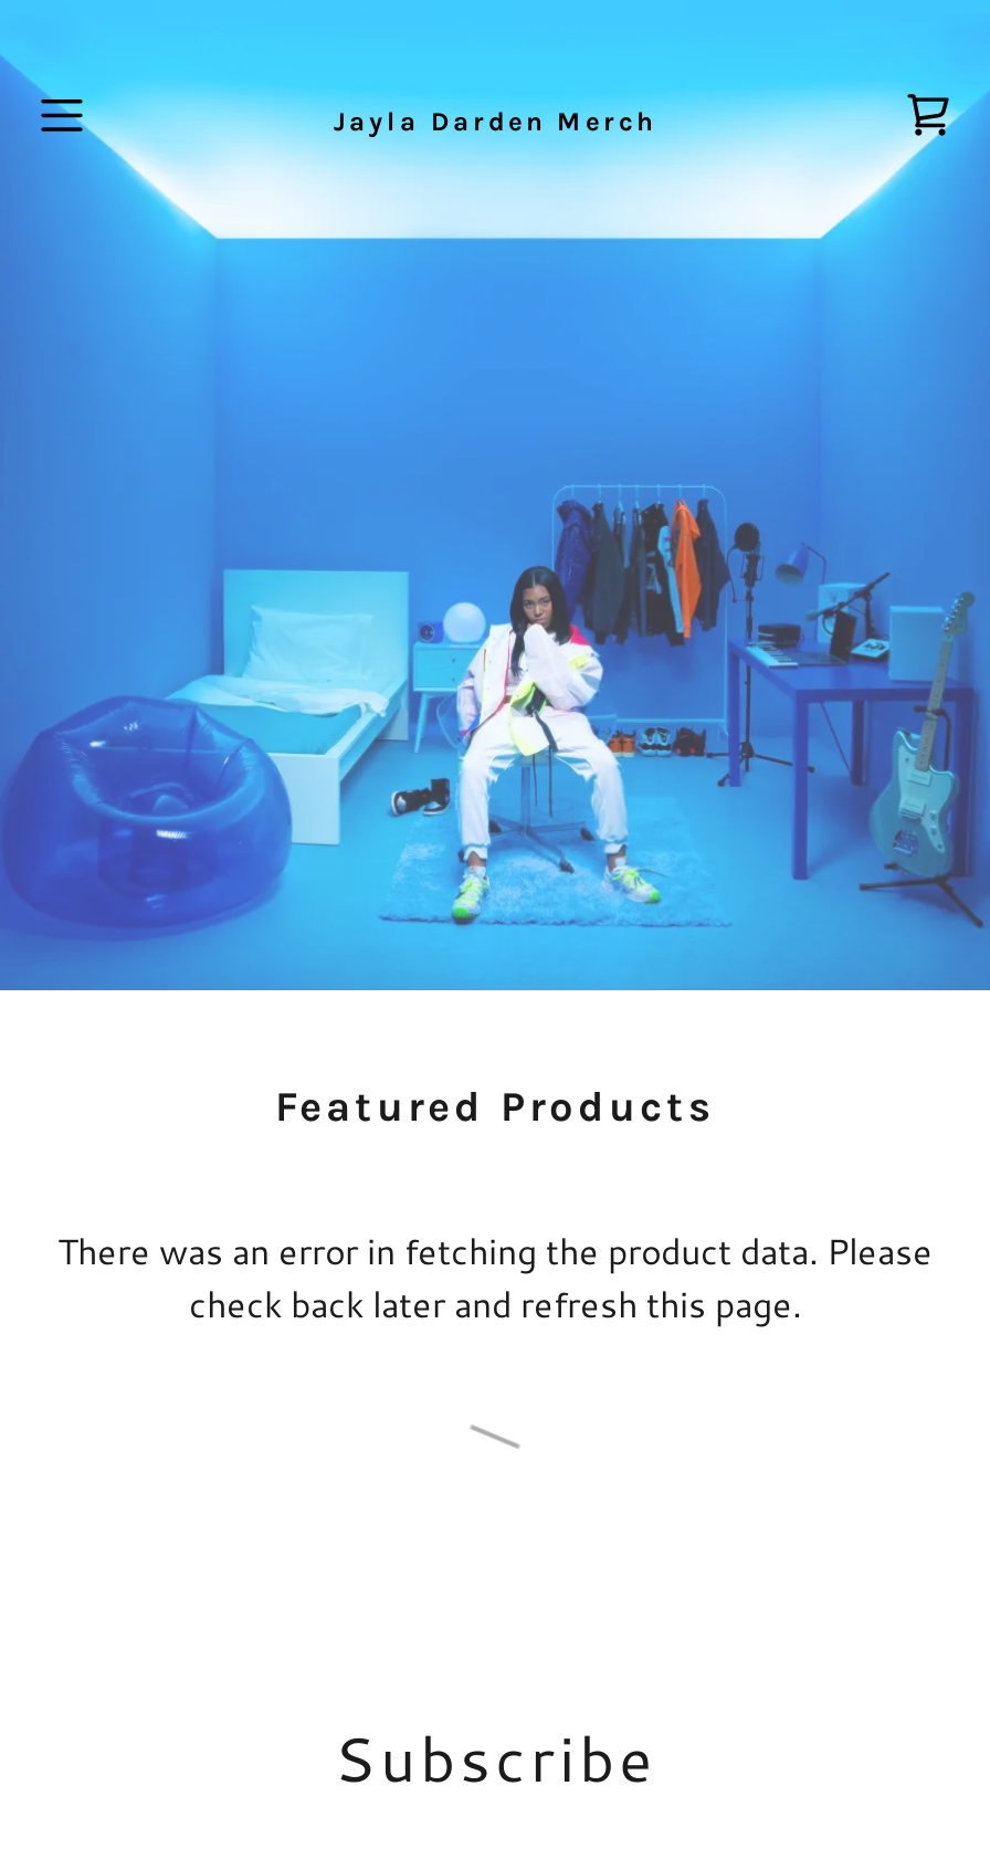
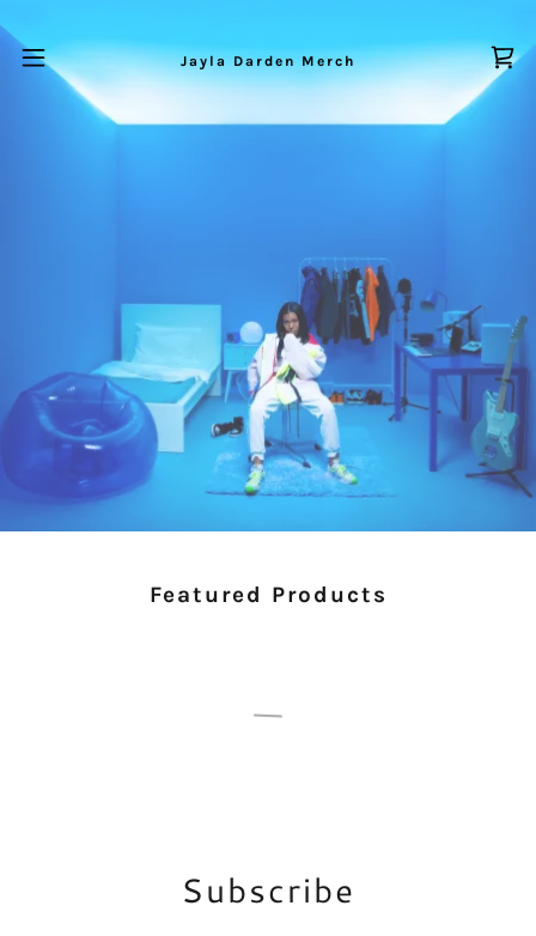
[57,1225,933,1328] There was an error in fetching the product data. Please | check back later and refresh this page. -> none

